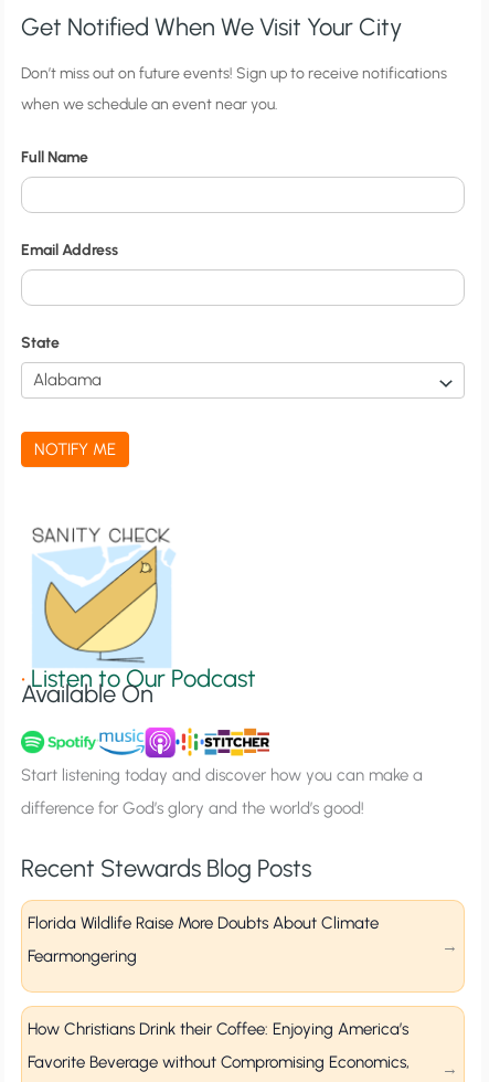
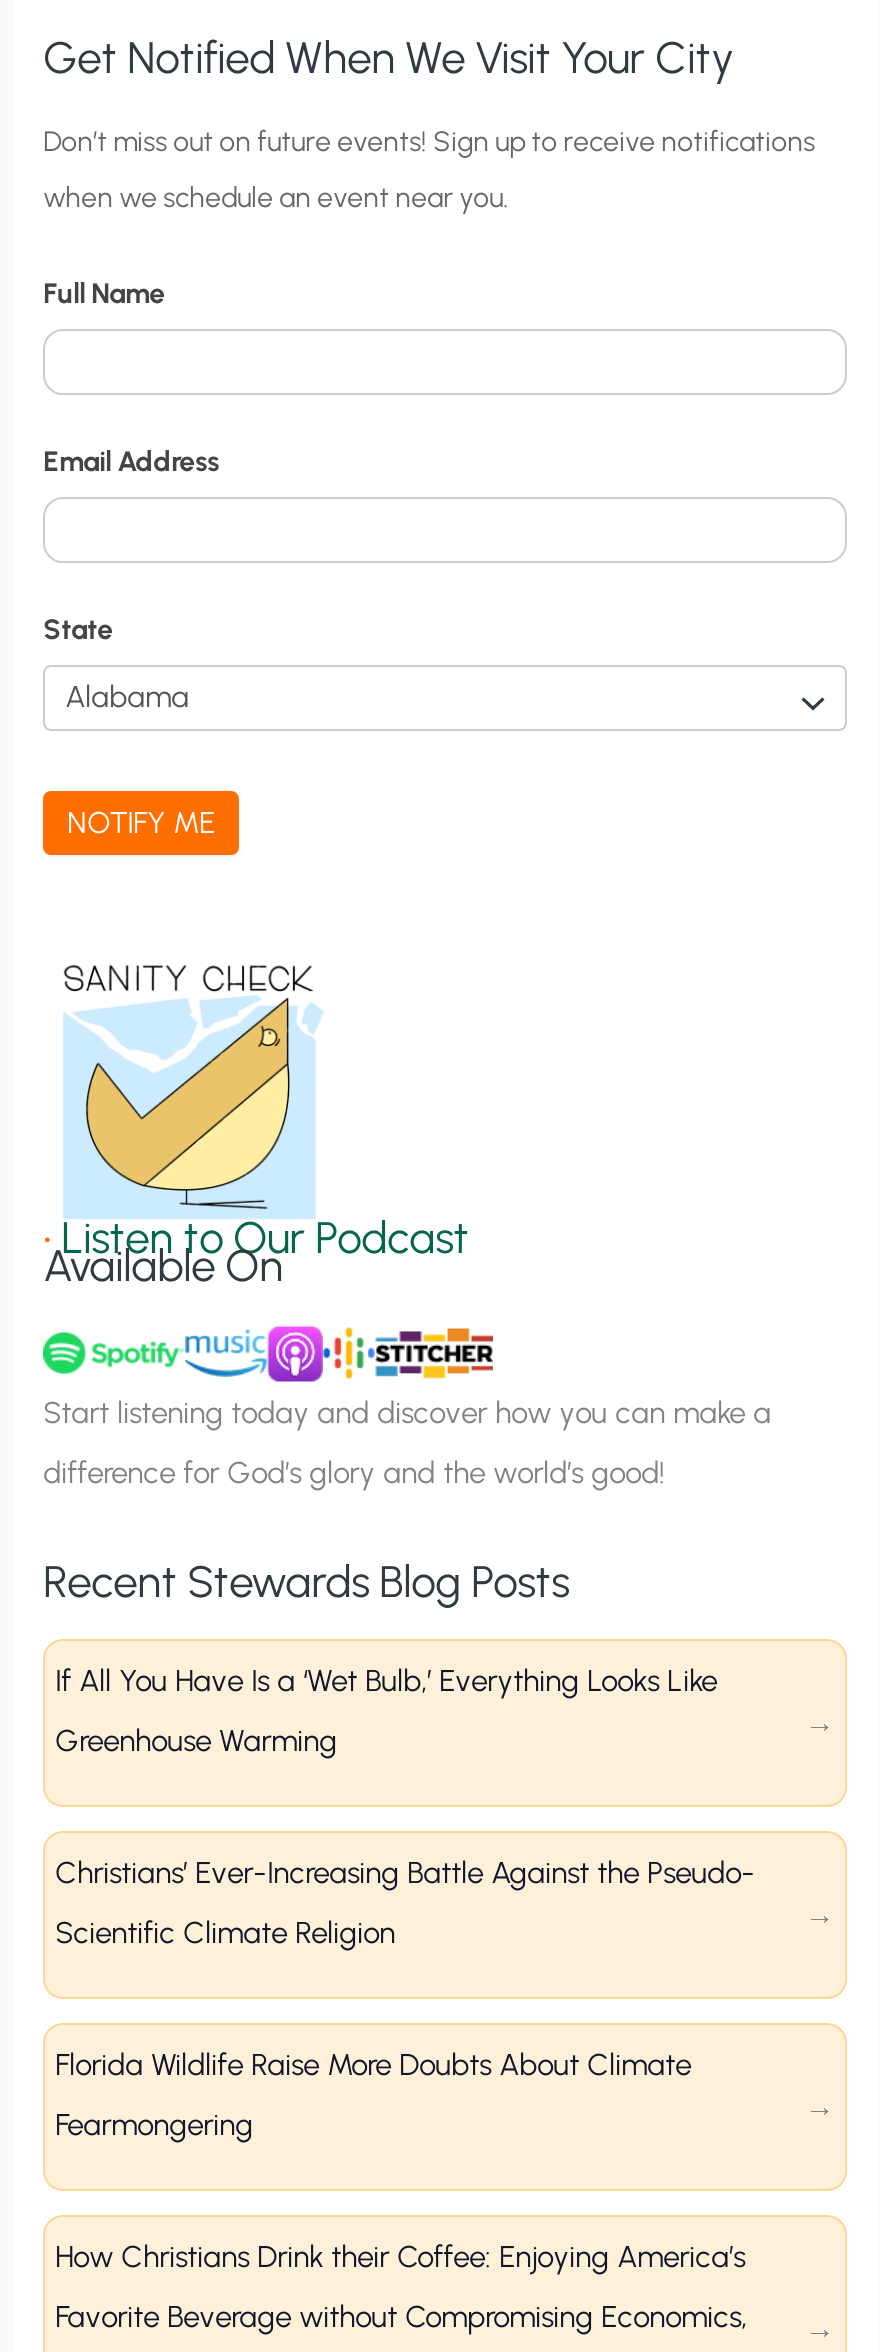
none -> [55,1663,717,1759] If All You Have Is a ‘Wet Bulb,’ Everything Looks Like | Greenhouse Warming
none -> [55,1855,755,1951] Christians’ Ever-Increasing Battle Against the Pseudo- | Scientific Climate Religion

